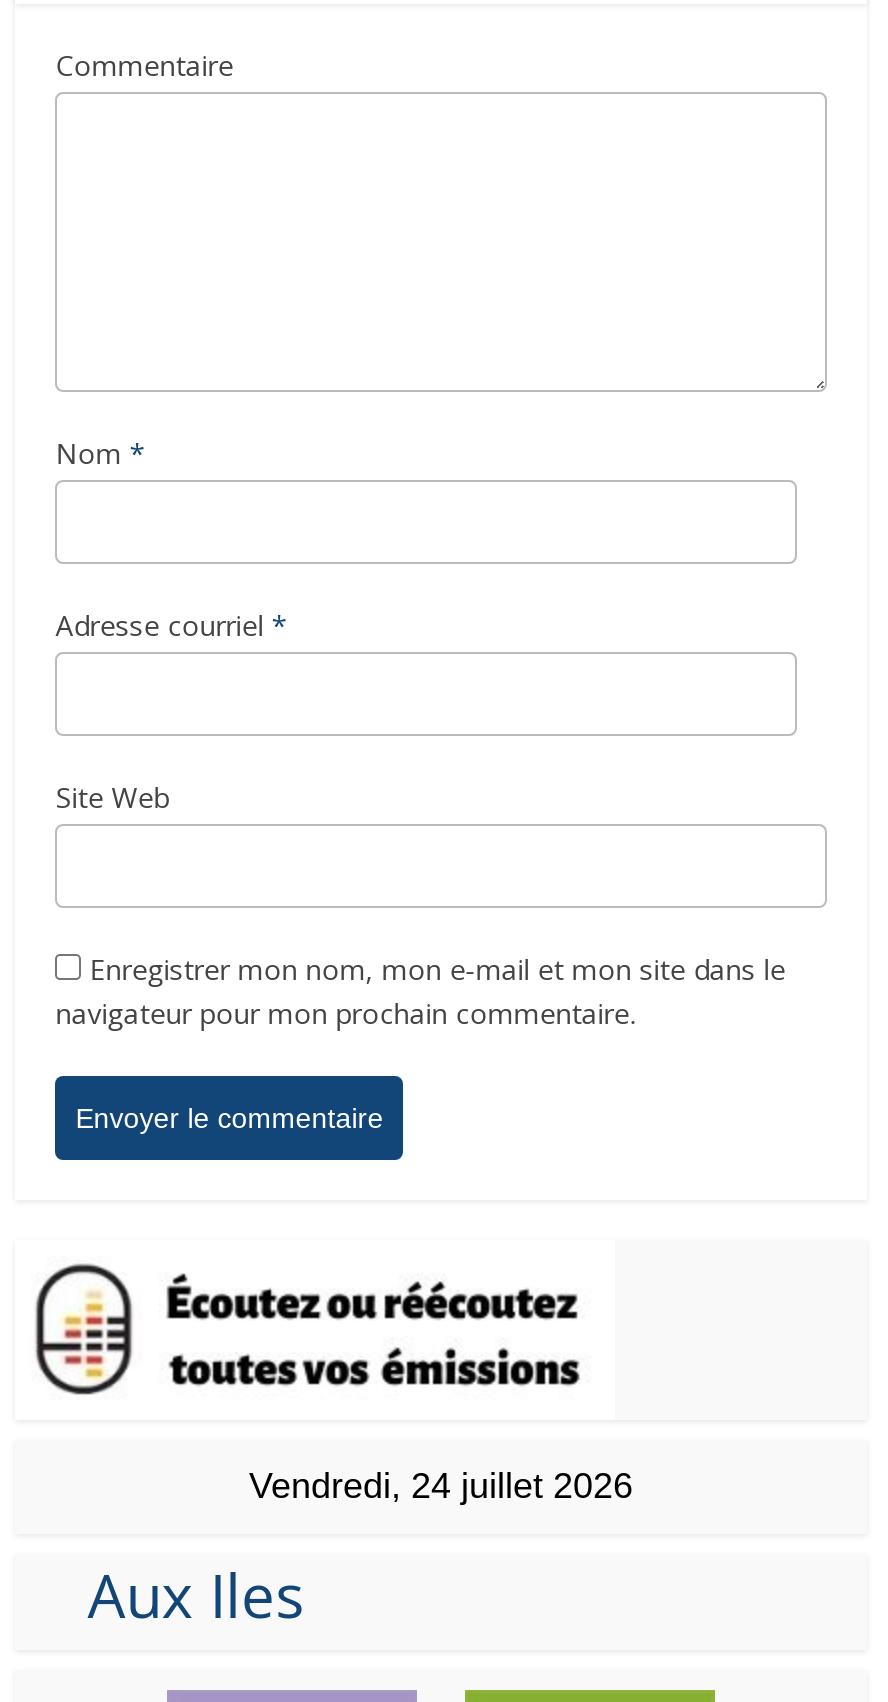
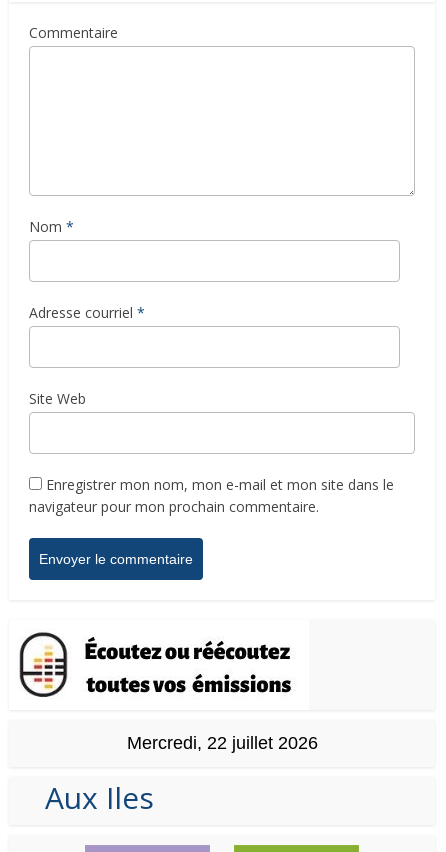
[249,1466,633,1506] Vendredi, 24 juillet 2026 -> [126,733,317,753] Mercredi, 22 juillet 2026

